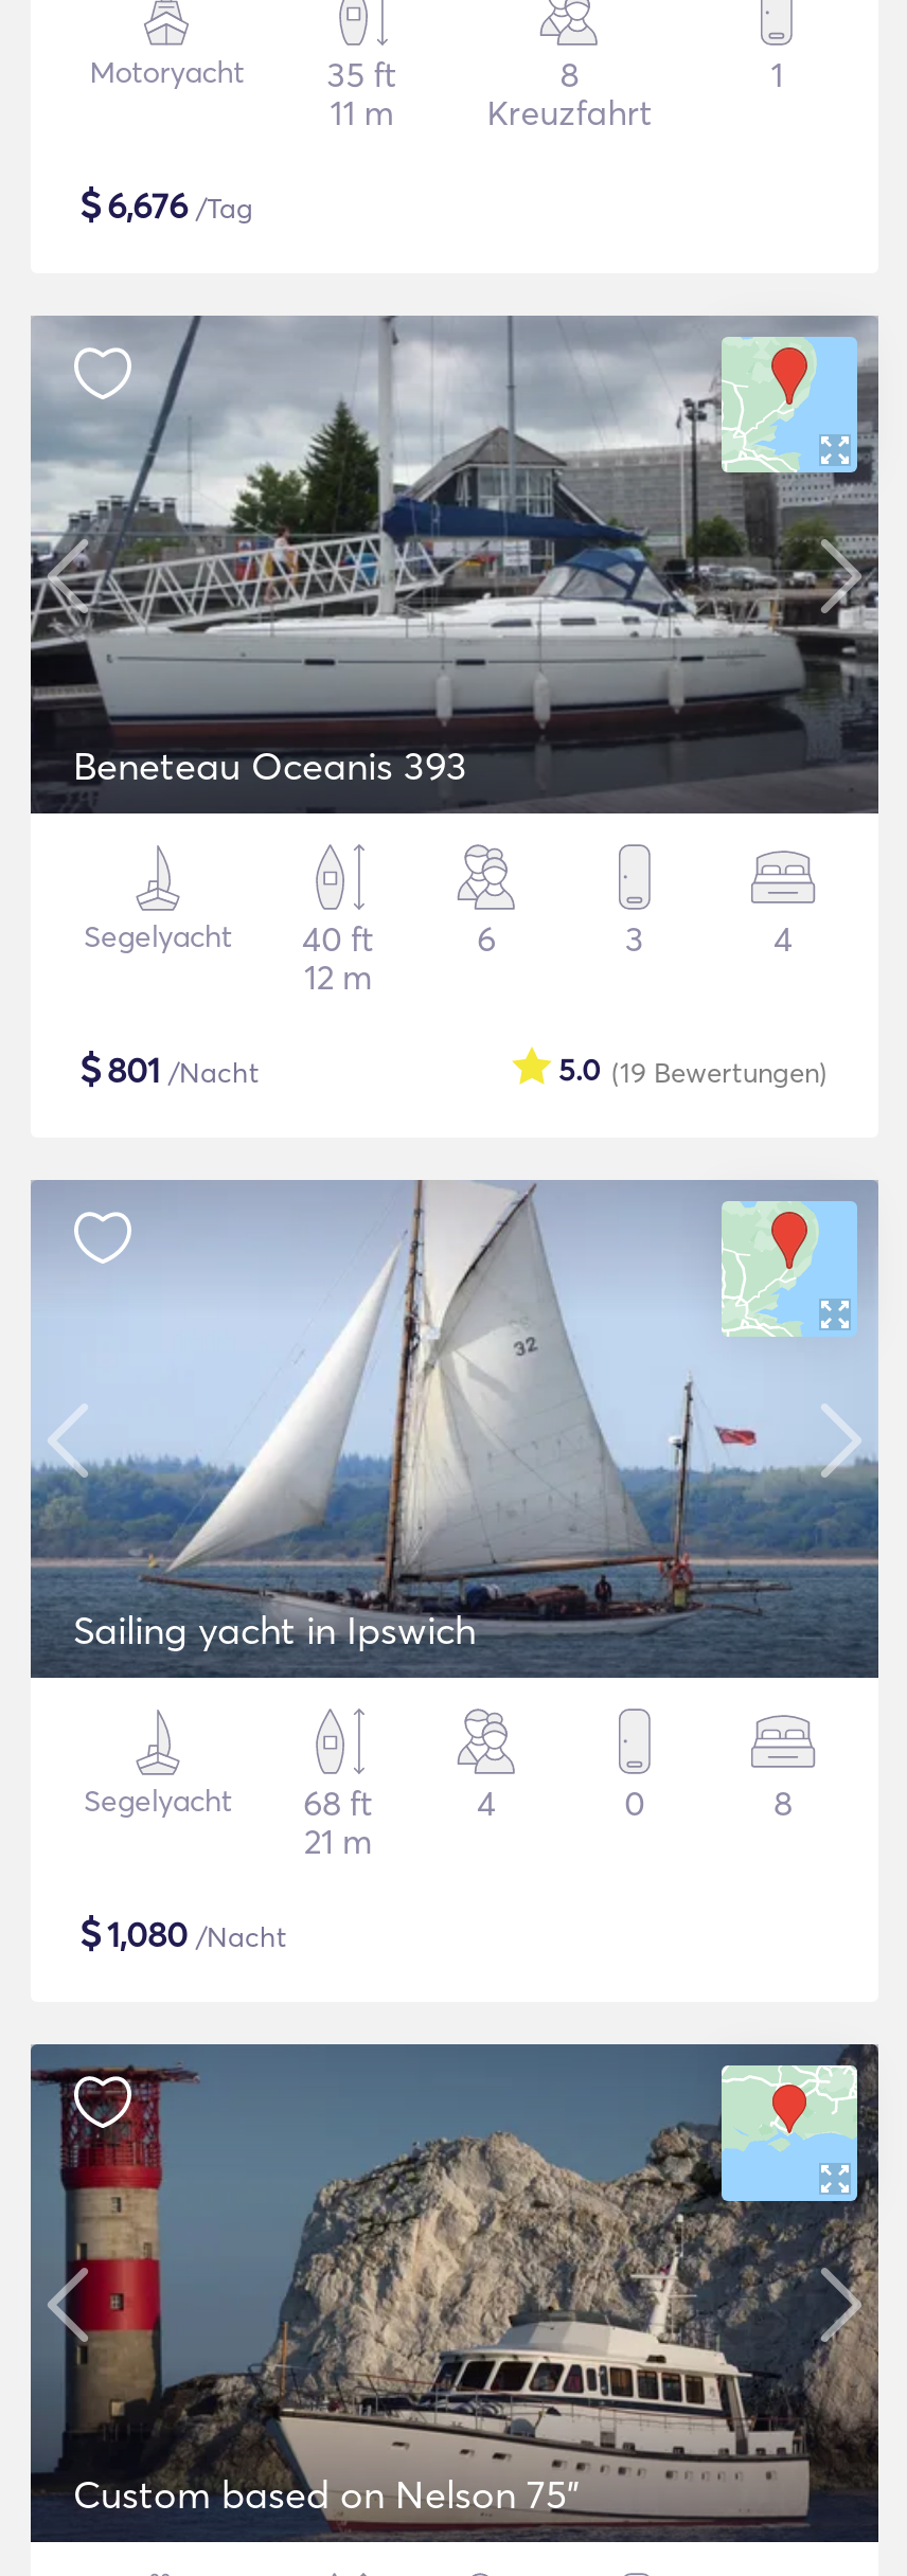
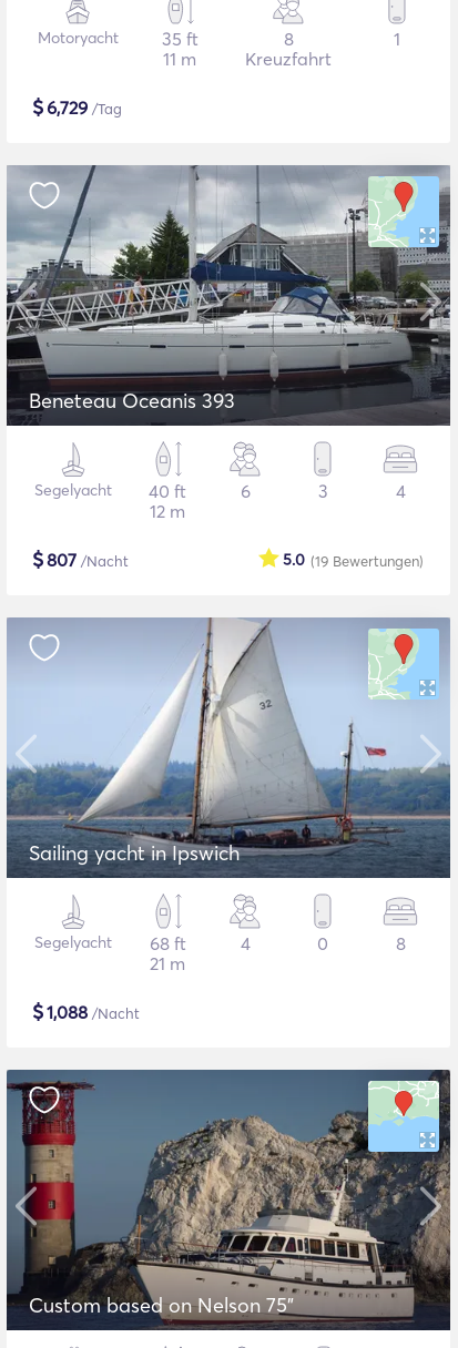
[79,180,253,229] $6,676 /Tag -> [32,94,122,120] $6,729 /Tag
[79,1044,260,1093] $801 /Nacht -> [32,547,129,572] $807 /Nacht
[79,1909,287,1957] $1,080 /Nacht -> [32,999,140,1024] $1,088 /Nacht

